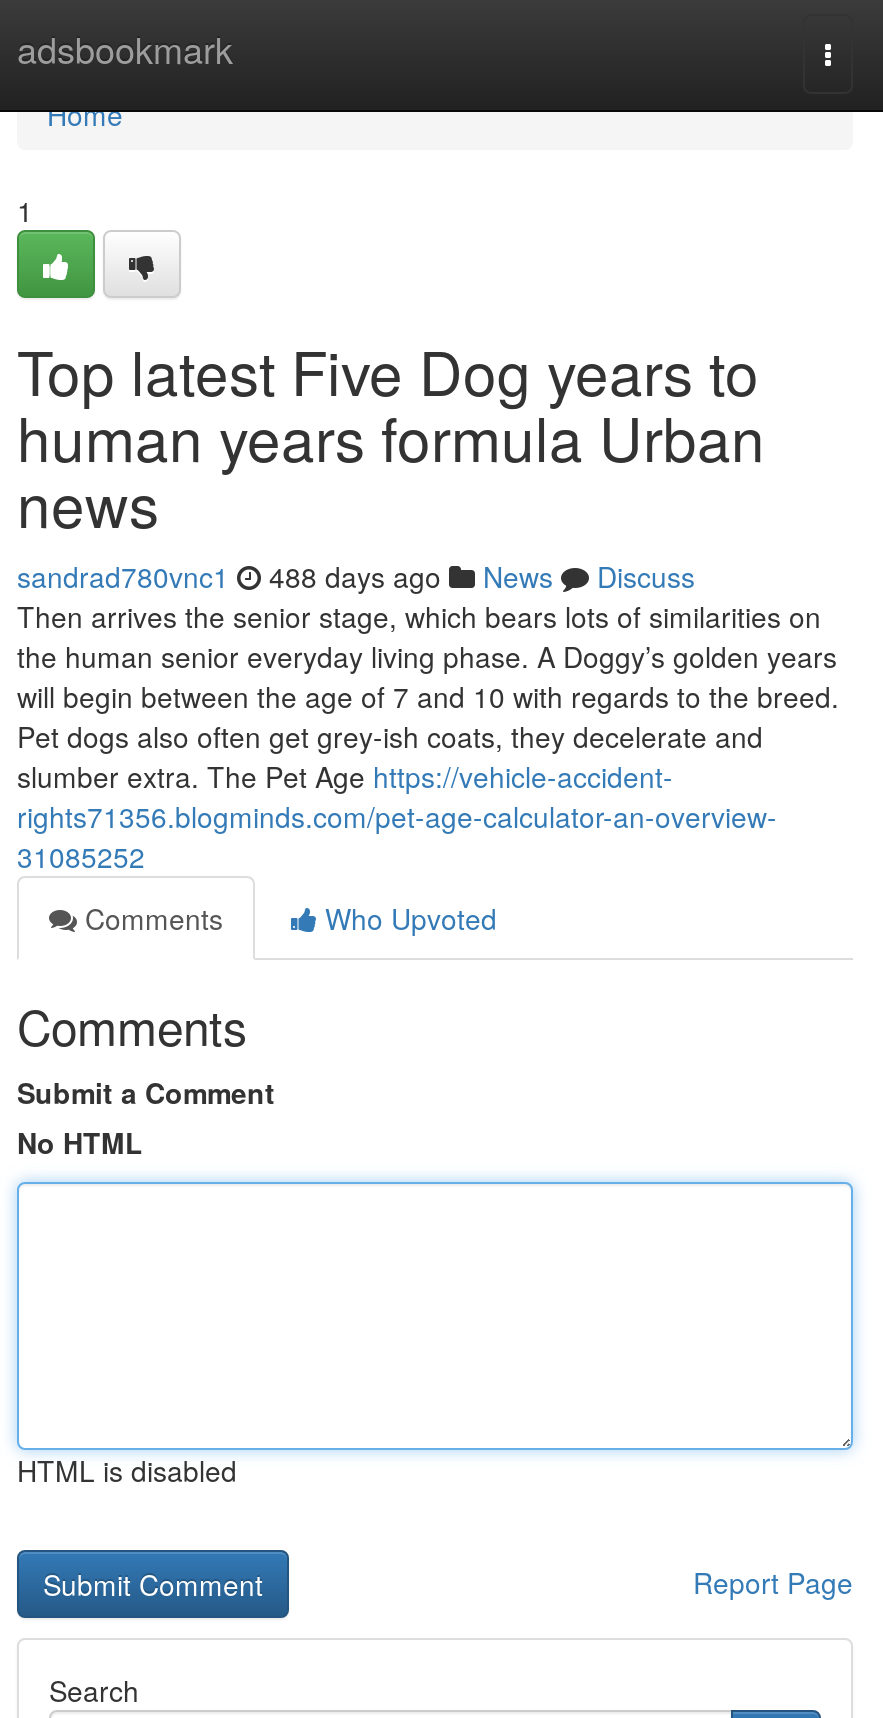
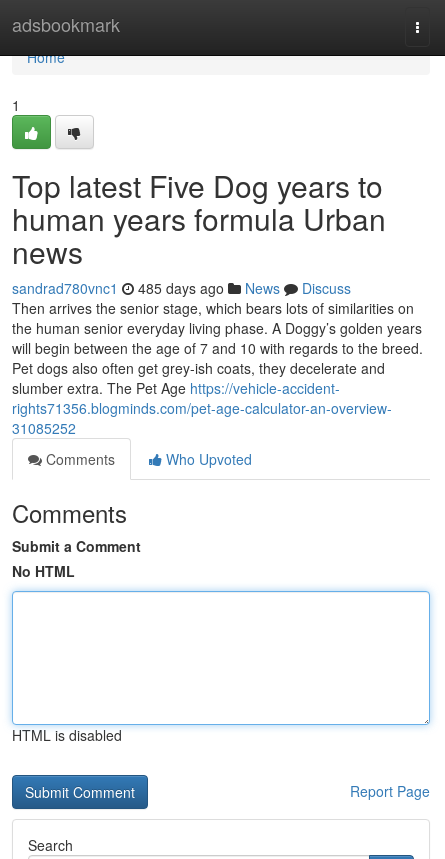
[17,556,695,596] sandrad780vnc1 488 days ago News Discuss -> [12,278,351,298] sandrad780vnc1 485 days ago News Discuss

